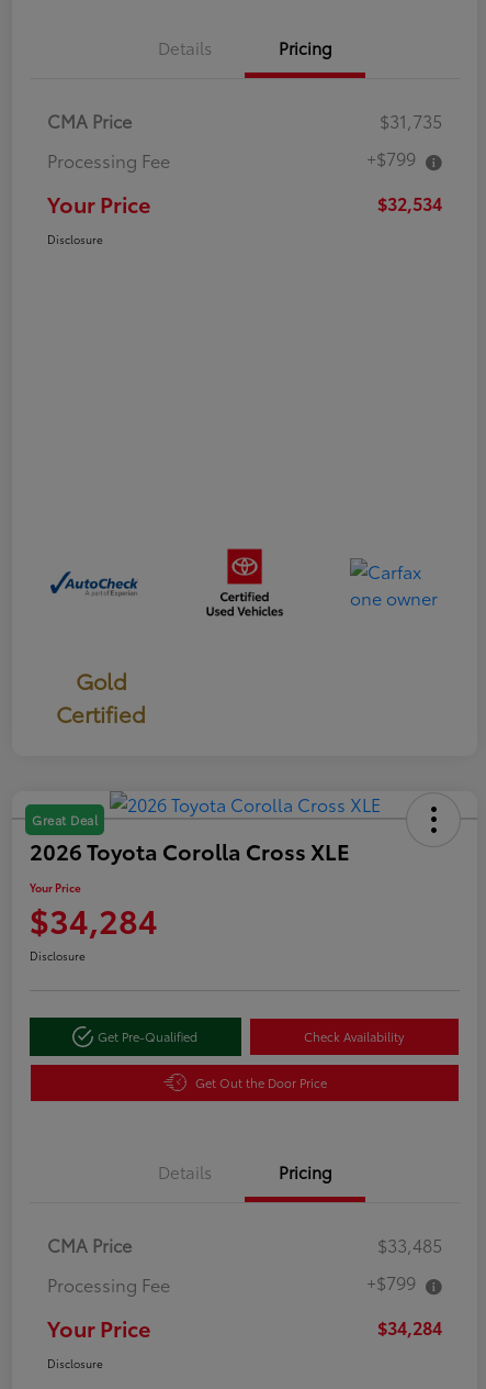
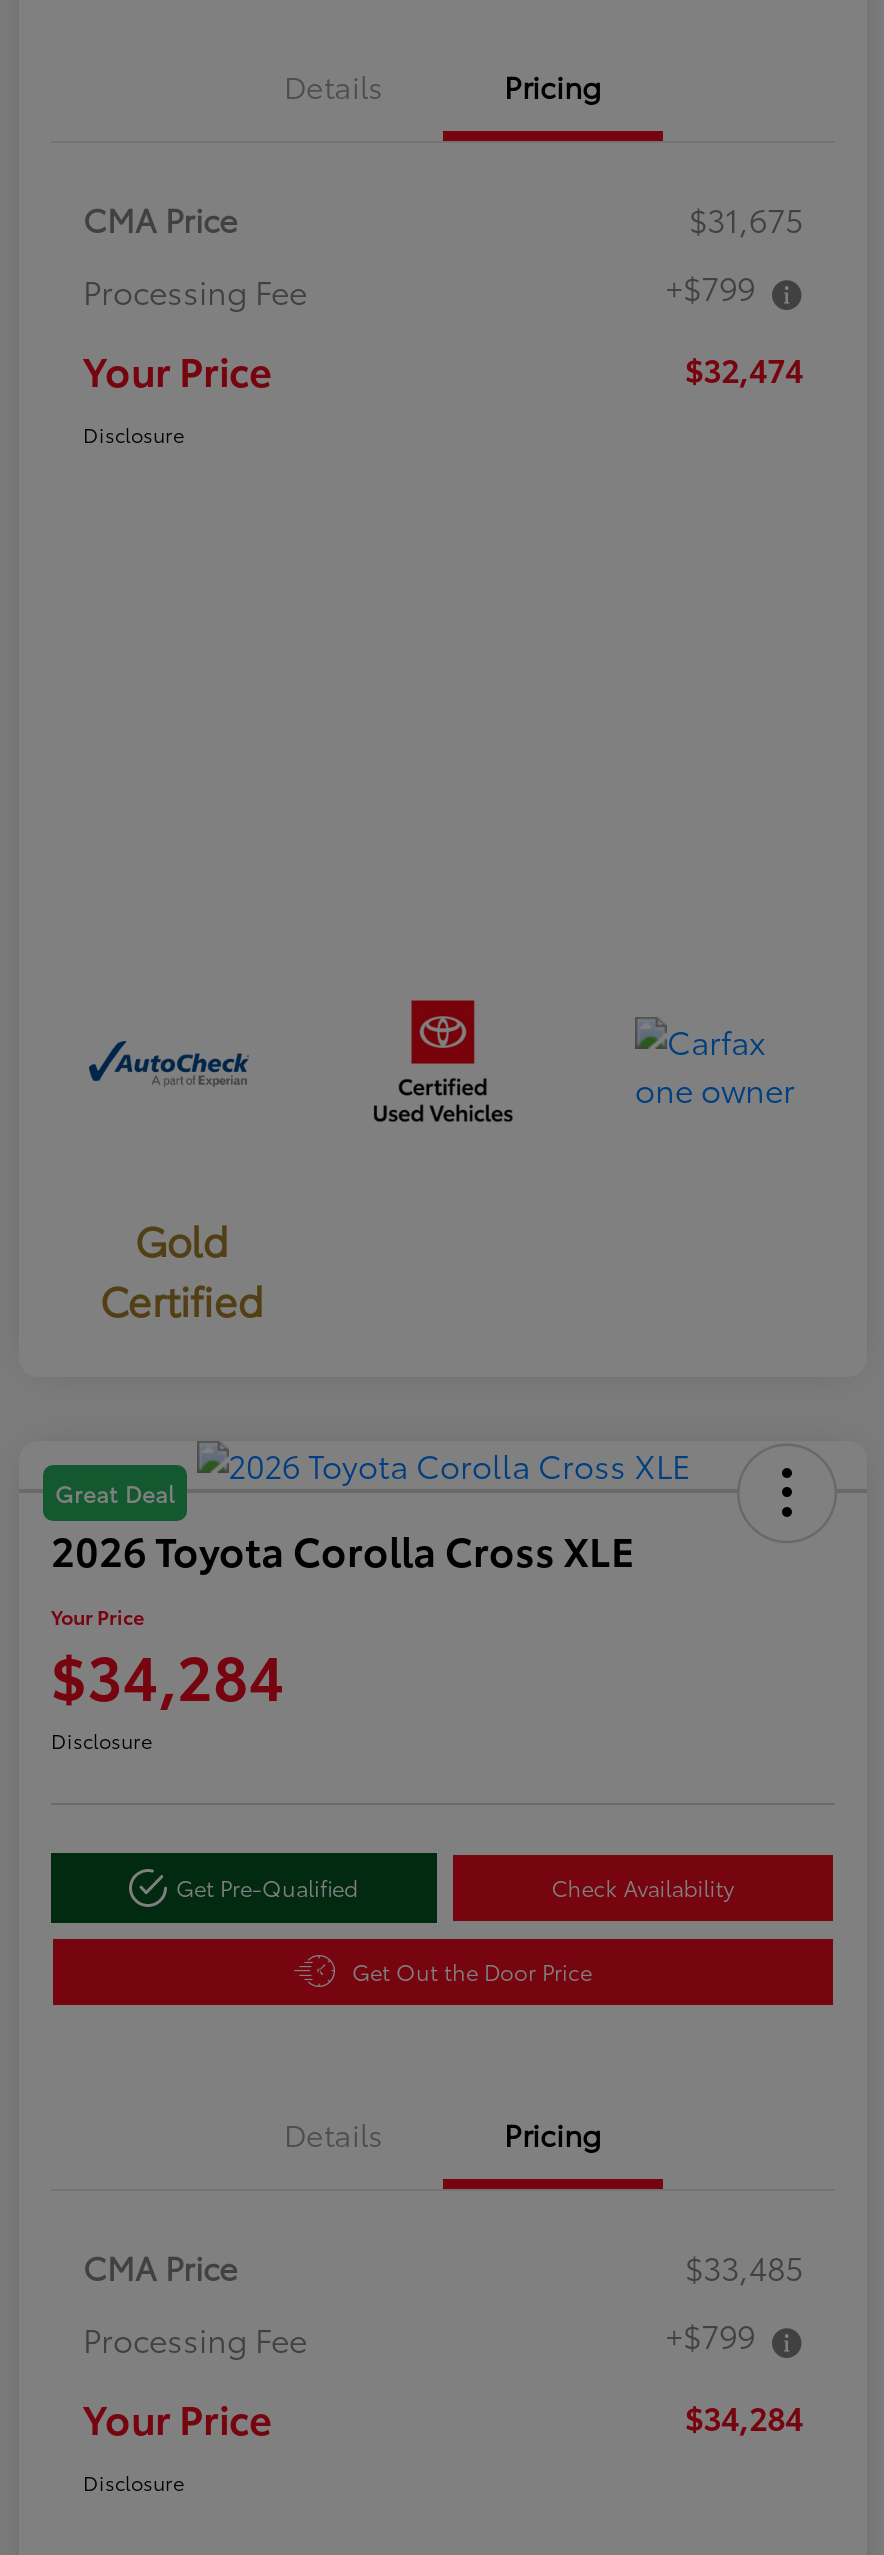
[380,108,442,133] $31,735 -> [689,195,803,241] $31,675
[377,190,442,215] $32,534 -> [685,345,803,391] $32,474

